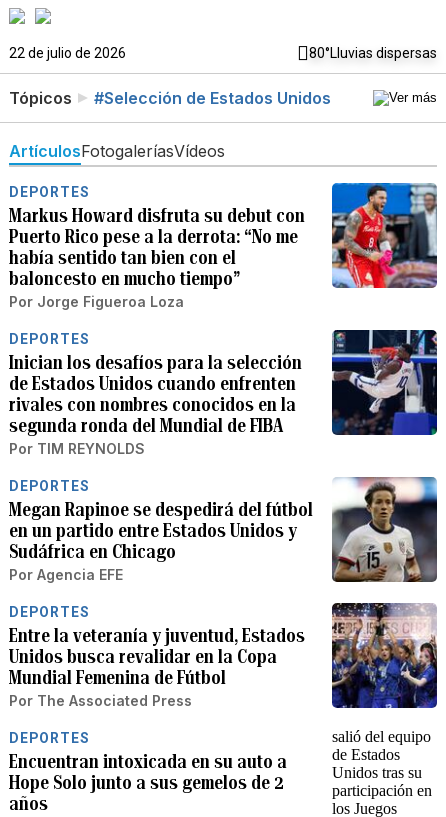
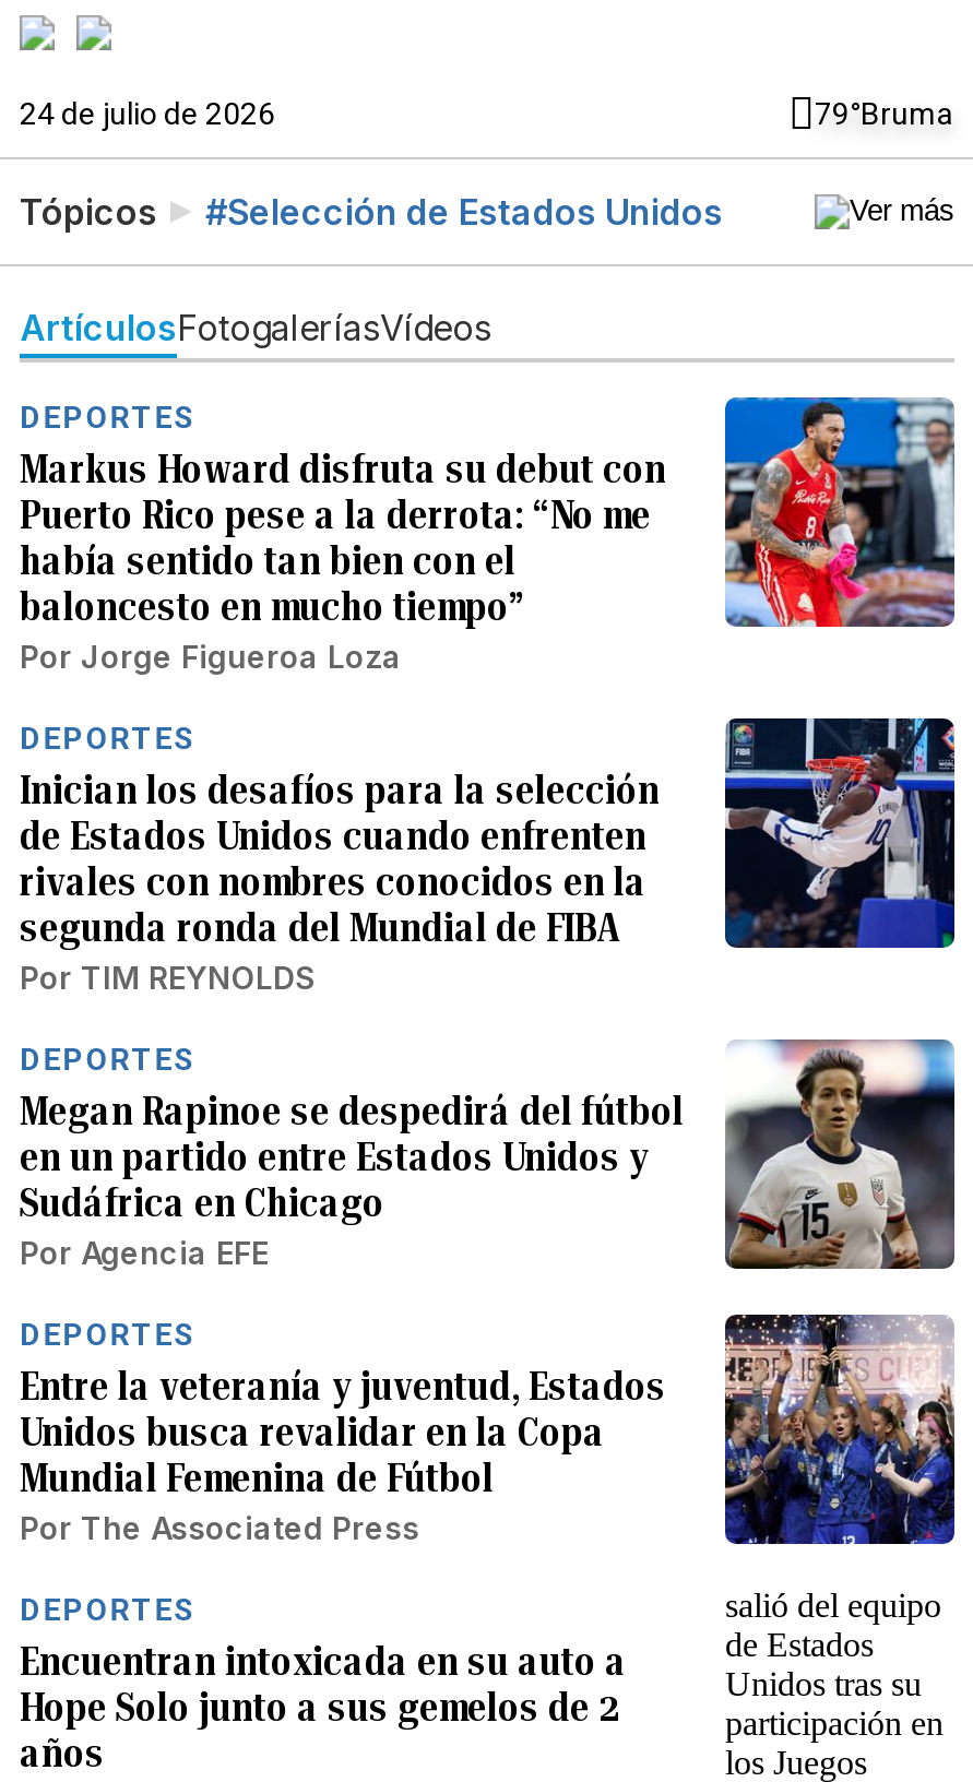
[9,45,437,61] 22 de julio de 2026 | 80°Lluvias dispersas -> [20,96,954,131] 24 de julio de 2026 | 79°Bruma

